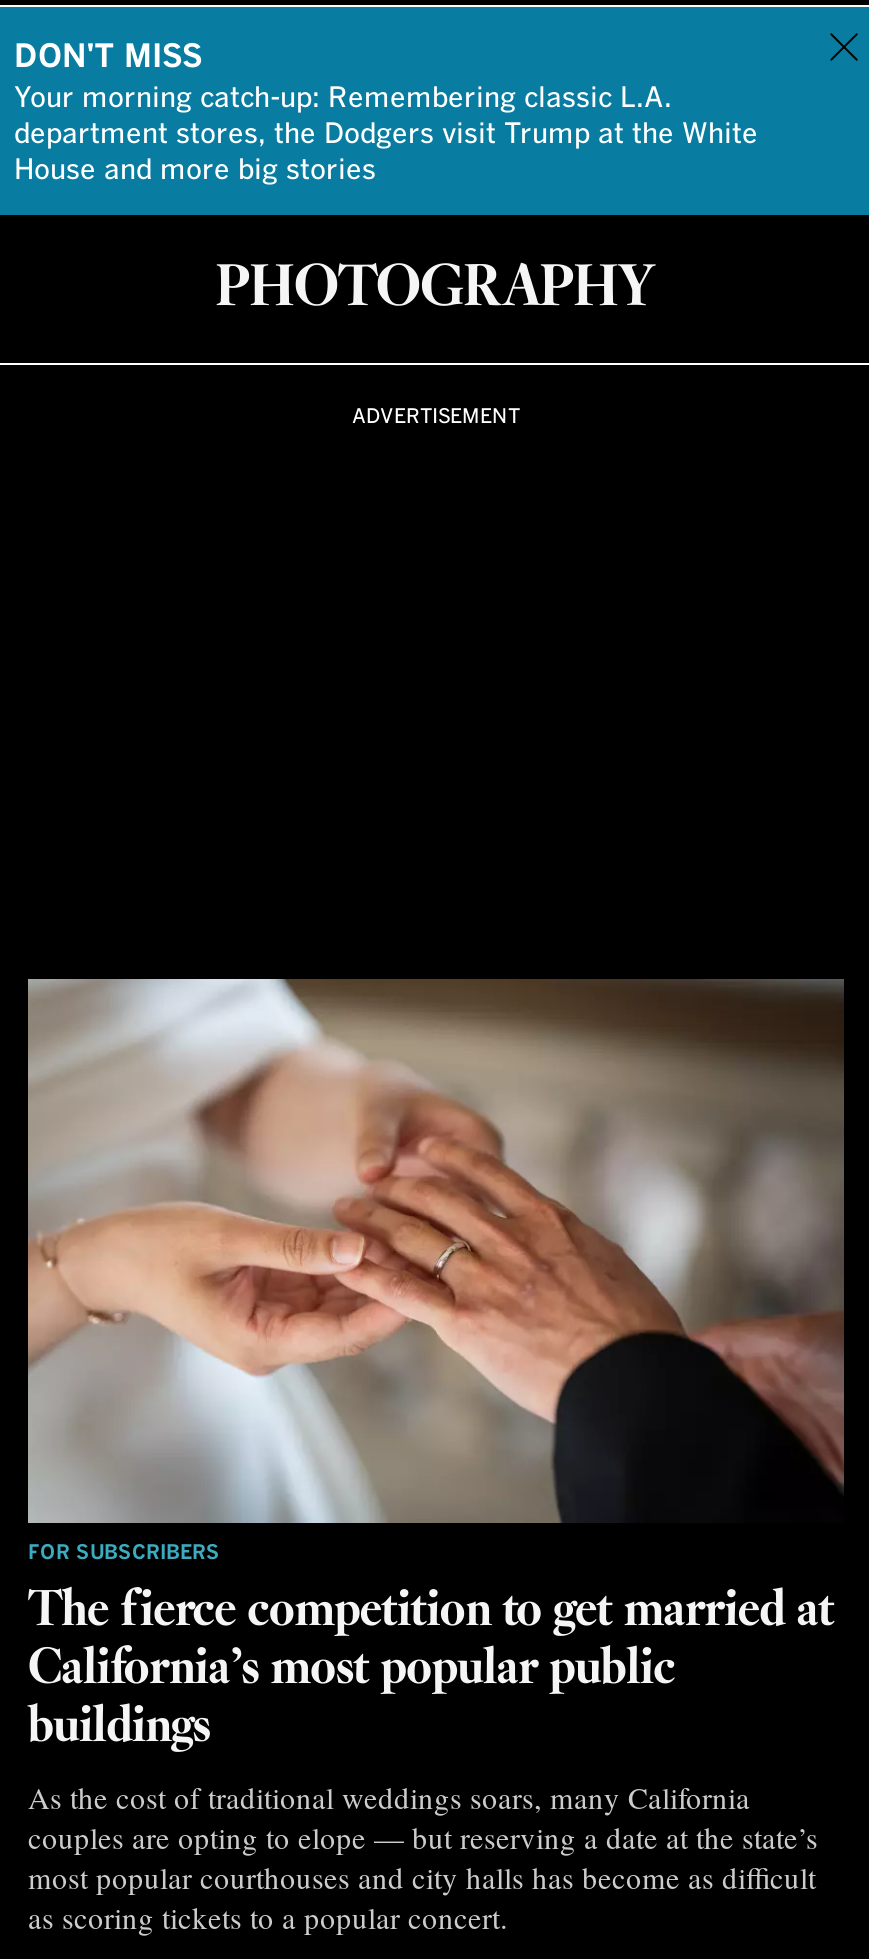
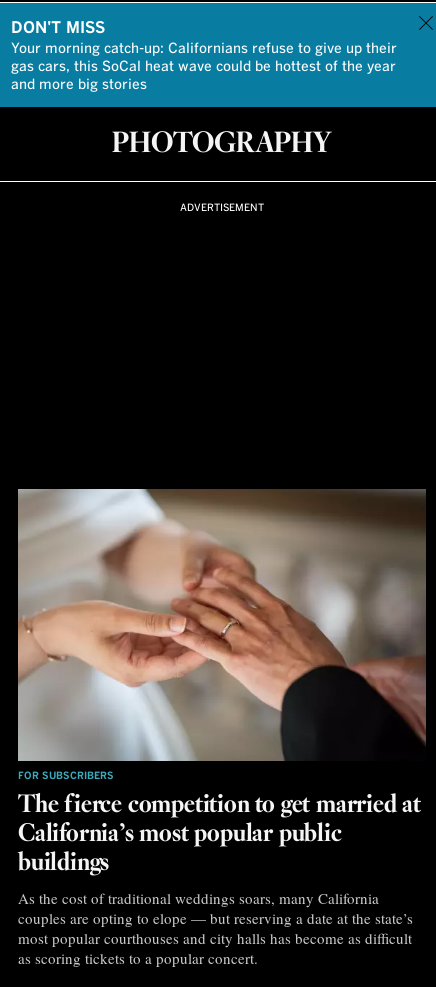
[14,85,758,185] Your morning catch-up: Remembering classic L.A. | department stores, the Dodgers visit Trump at the White | House and more big stories -> [11,42,397,92] Your morning catch-up: Californians refuse to give up their | gas cars, this SoCal heat wave could be hottest of the year | and more big stories

